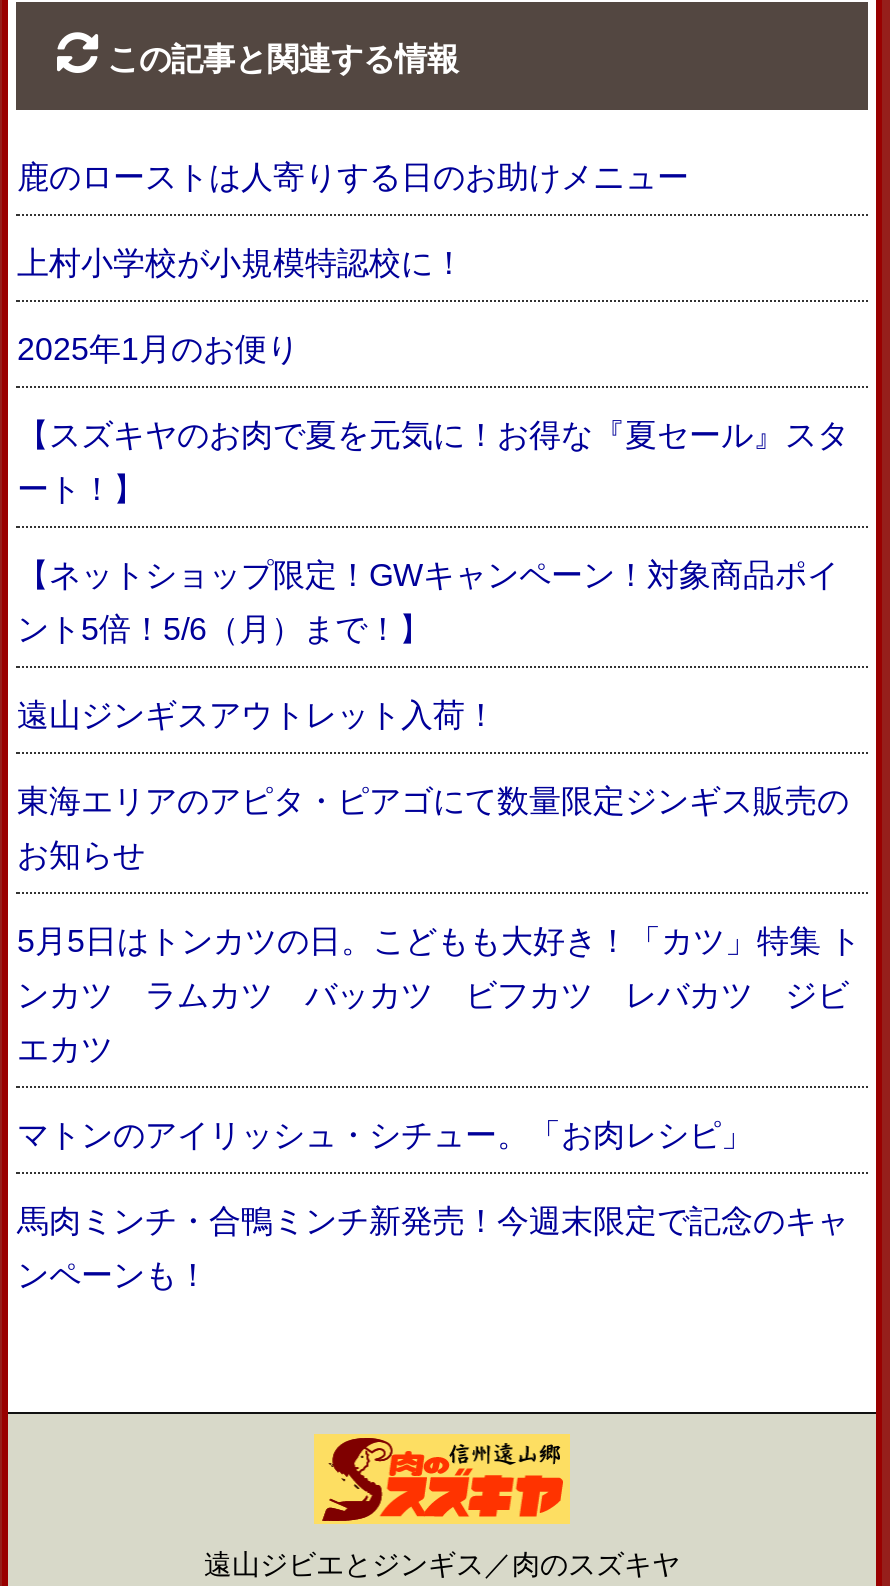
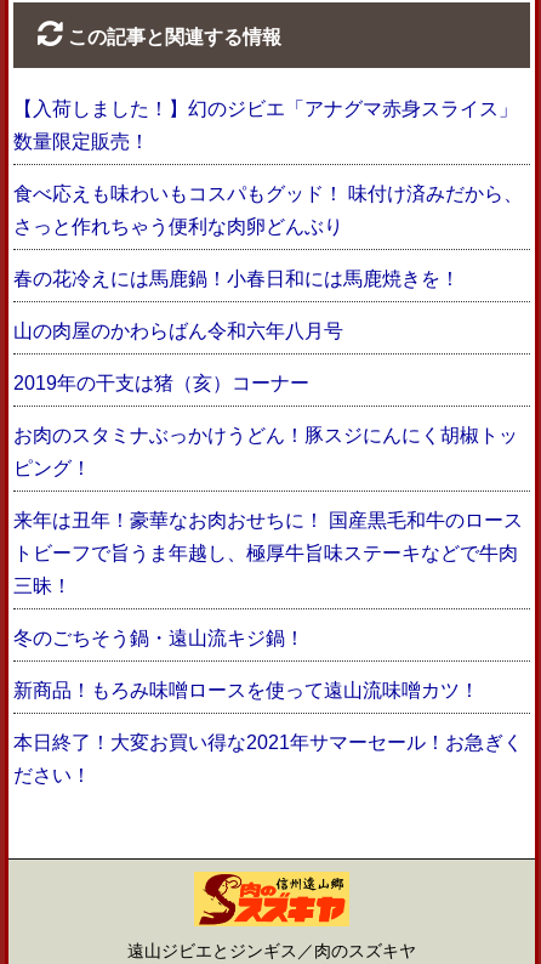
[17,160,689,194] 鹿のローストは人寄りする日のお助けメニュー -> [14,98,519,119] 【入荷しました！】幻のジビエ「アナグマ赤身スライス」
[17,246,465,280] 上村小学校が小規模特認校に！ -> [14,131,150,152] 数量限定販売！
[17,332,299,366] 2025年1月のお便り -> [14,183,523,204] 食べ応えも味わいもコスパもグッド！ 味付け済みだから、
[17,418,849,452] 【スズキヤのお肉で夏を元気に！お得な『夏セール』スタ -> [14,216,344,237] さっと作れちゃう便利な肉卵どんぶり
[17,472,145,506] ート！】 -> [14,268,460,289] 春の花冷えには馬鹿鍋！小春日和には馬鹿焼きを！
[17,558,839,592] 【ネットショップ限定！GWキャンペーン！対象商品ポイ -> [14,321,344,341] 山の肉屋のかわらばん令和六年八月号
[17,612,431,646] ント5倍！5/6（月）まで！】 -> [14,373,310,393] 2019年の干支は猪（亥）コーナー
[17,698,497,732] 遠山ジンギスアウトレット入荷！ -> [14,425,519,446] お肉のスタミナぶっかけうどん！豚スジにんにく胡椒トッ
[17,784,849,818] 東海エリアのアピタ・ピアゴにて数量限定ジンギス販売の -> [14,458,92,478] ピング！
[17,838,145,872] お知らせ -> [14,510,523,531] 来年は丑年！豪華なお肉おせちに！ 国産黒毛和牛のロース
[17,924,861,958] 5月5日はトンカツの日。こどもも大好き！「カツ」特集 ト -> [14,543,519,563] トビーフで旨うま年越し、極厚牛旨味ステーキなどで牛肉
[17,978,849,1012] ンカツ ラムカツ バッカツ ビフカツ レバカツ ジビ -> [14,576,72,596] 三昧！
[17,1032,113,1066] エカツ -> [14,628,305,648] 冬のごちそう鍋・遠山流キジ鍋！
[17,1118,753,1152] マトンのアイリッシュ・シチュー。「お肉レシピ」 -> [14,680,480,701] 新商品！もろみ味噌ロースを使って遠山流味噌カツ！
[17,1204,849,1238] 馬肉ミンチ・合鴨ミンチ新発売！今週末限定で記念のキャ -> [14,732,523,753] 本日終了！大変お買い得な2021年サマーセール！お急ぎく
[17,1258,209,1292] ンペーンも！ -> [14,765,92,786] ださい！

